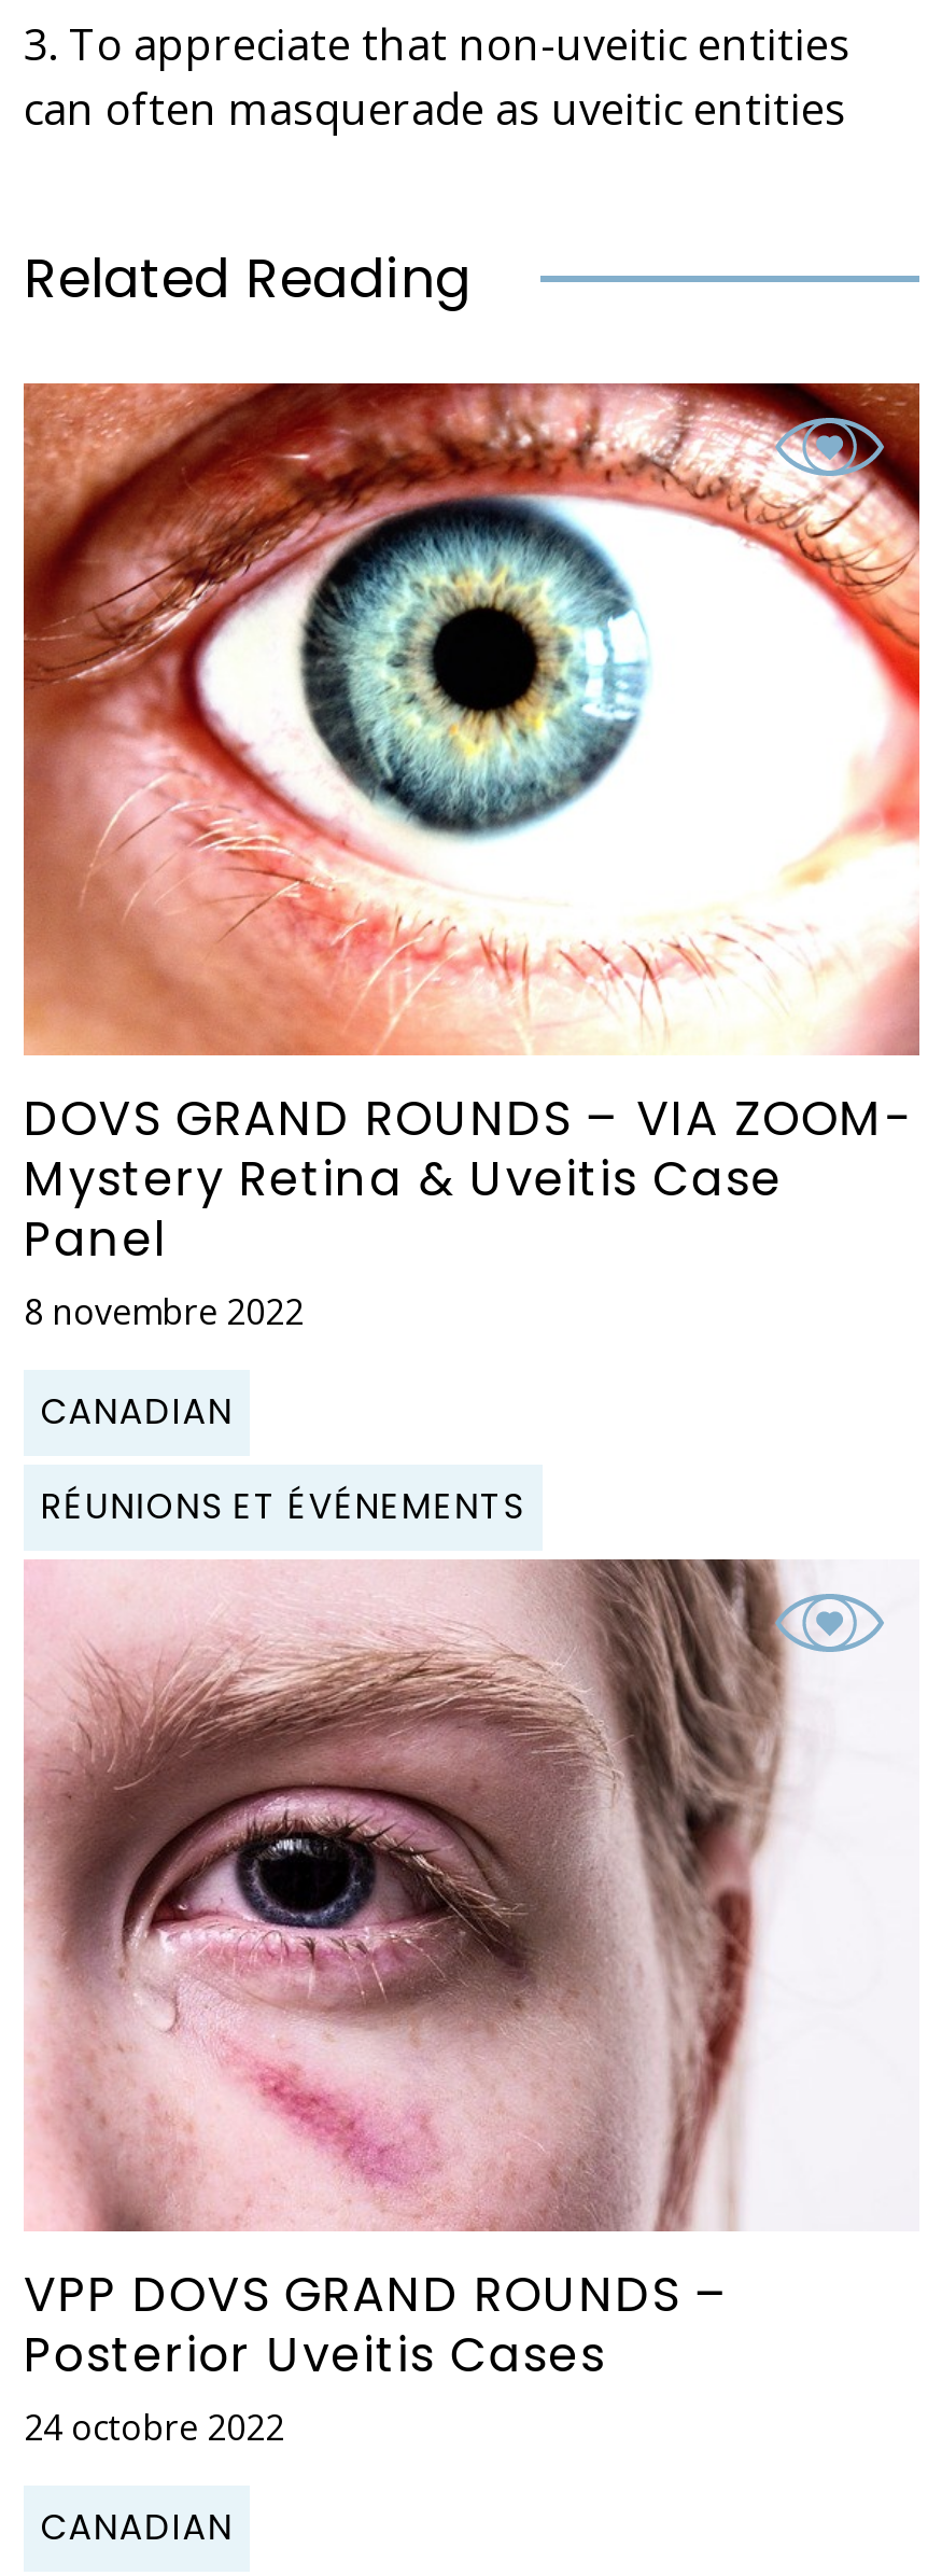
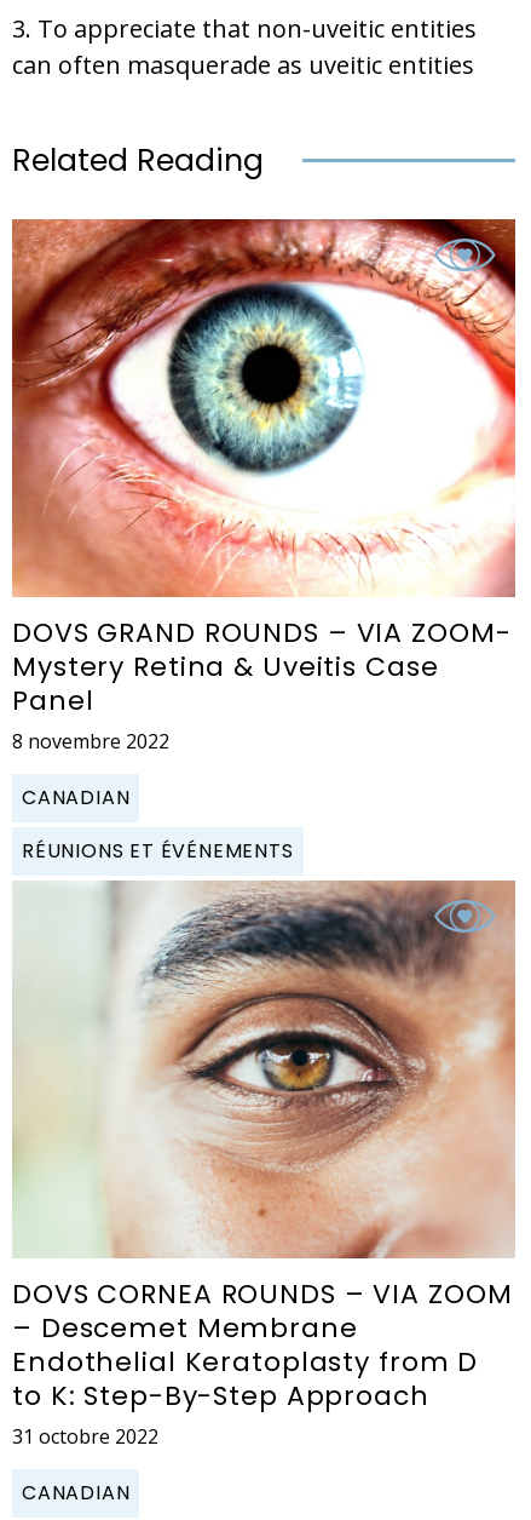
[24,1557,919,2124] [image] -> [13,879,516,1258] [image]
[24,2261,730,2450] VPP DOVS GRAND ROUNDS – | Posterior Uveitis Cases | 24 octobre 2022 -> [12,1275,512,1449] DOVS CORNEA ROUNDS – VIA ZOOM | – Descemet Membrane | Endothelial Keratoplasty from D | to K: Step-By-Step Approach | 31 octobre 2022

